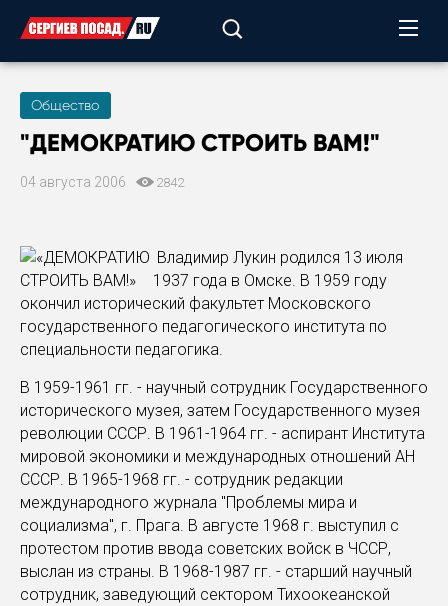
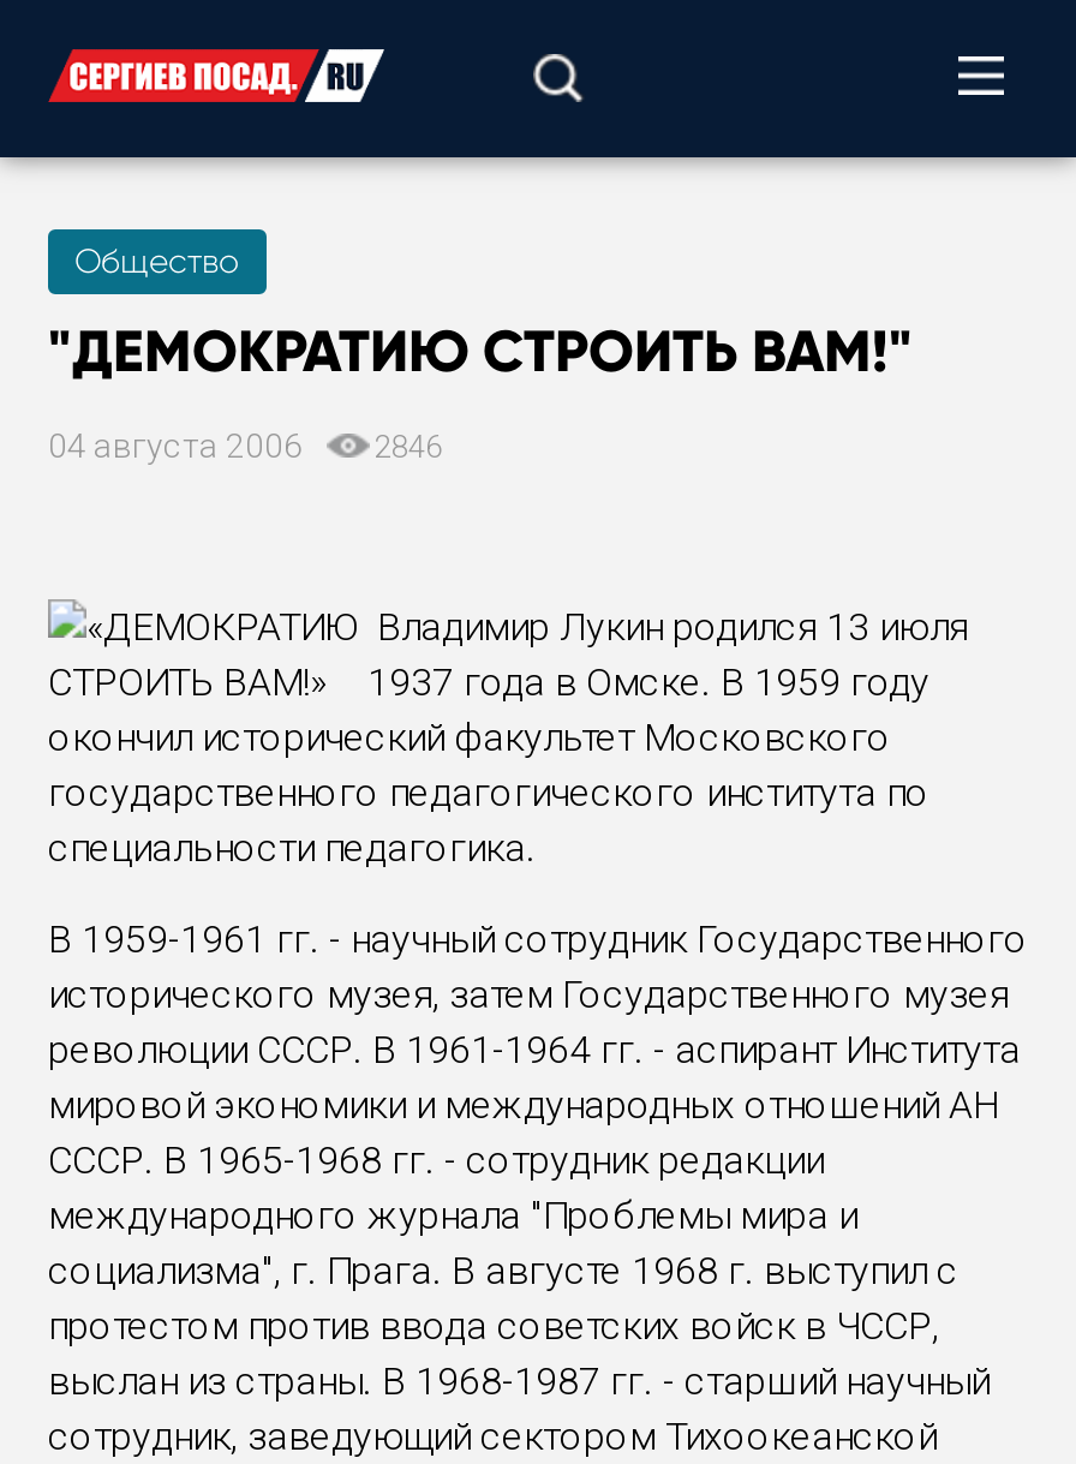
[20,174,184,190] 04 августа 2006 2842 -> [48,426,442,465] 04 августа 2006 2846

